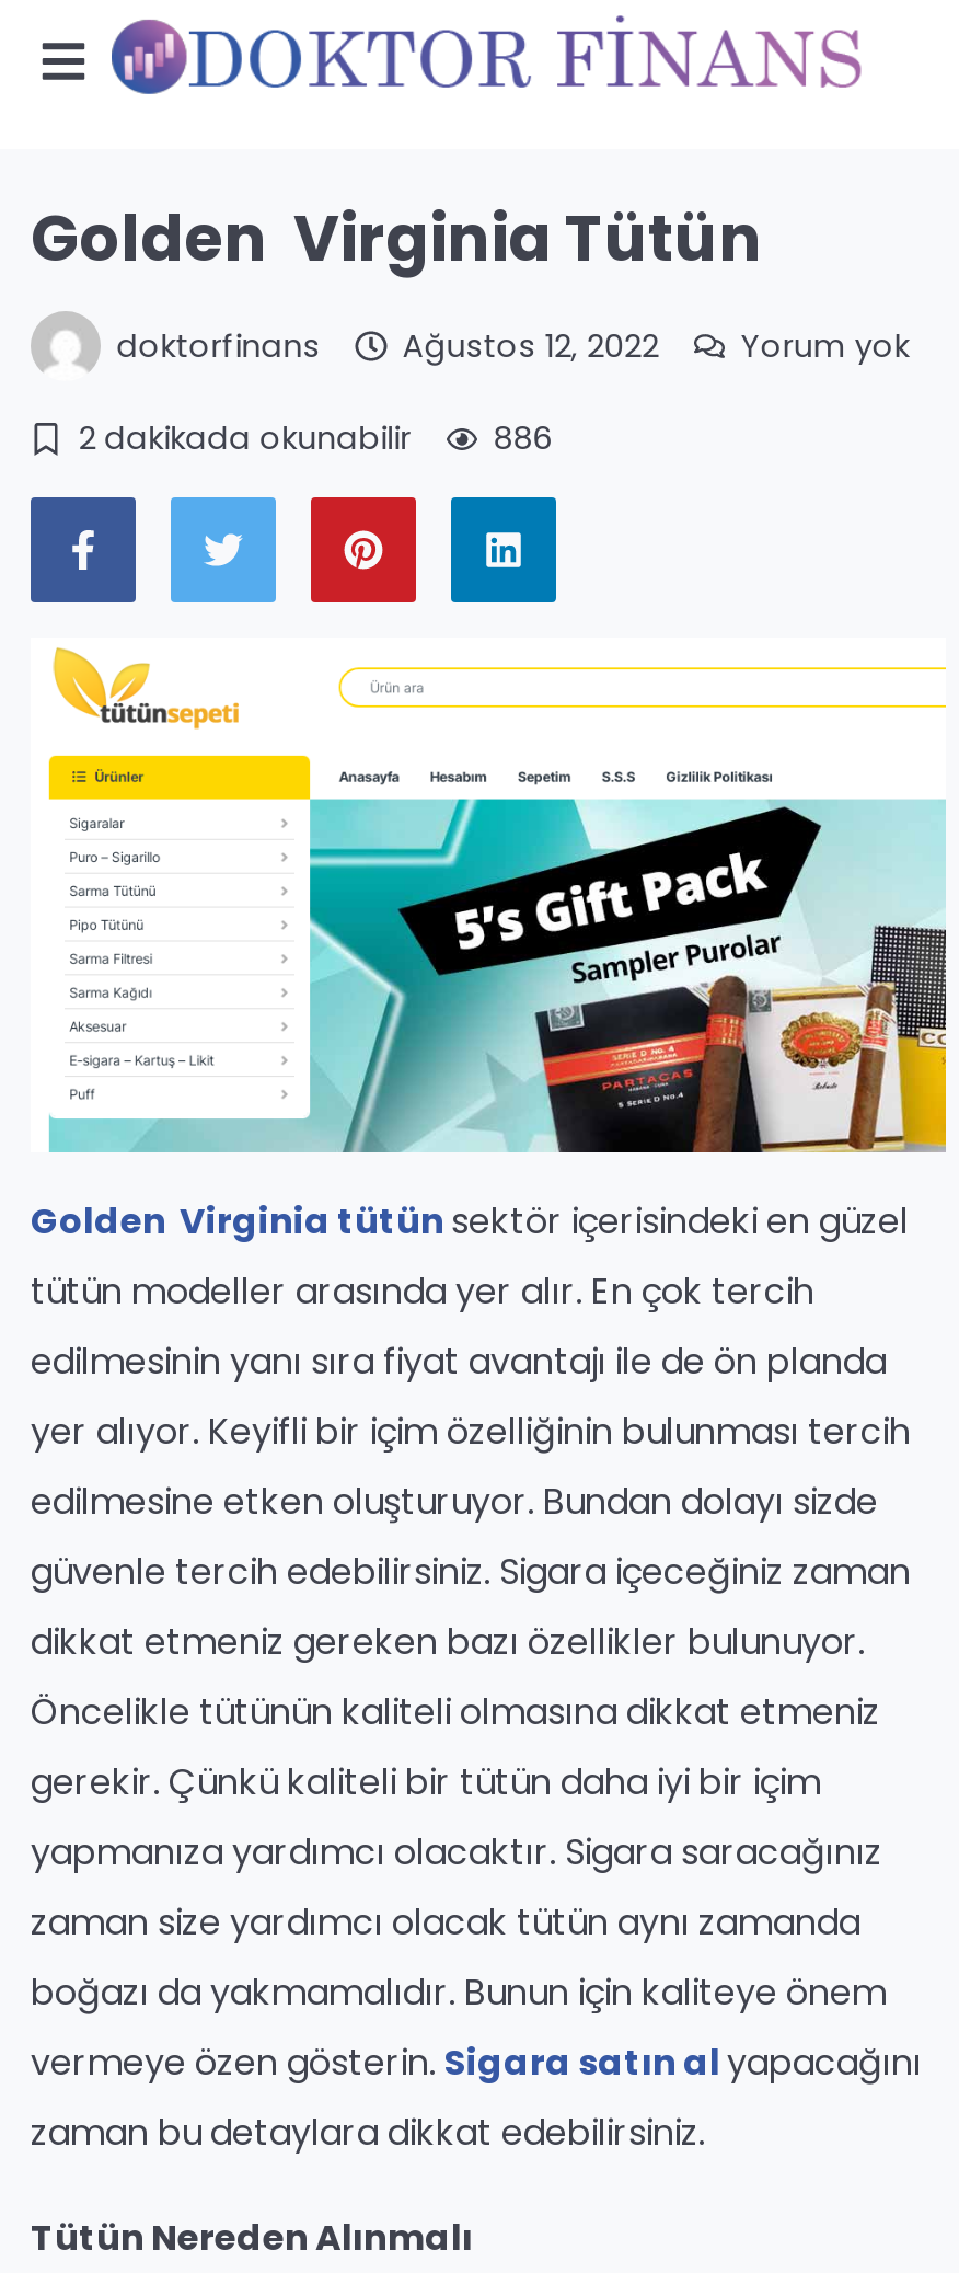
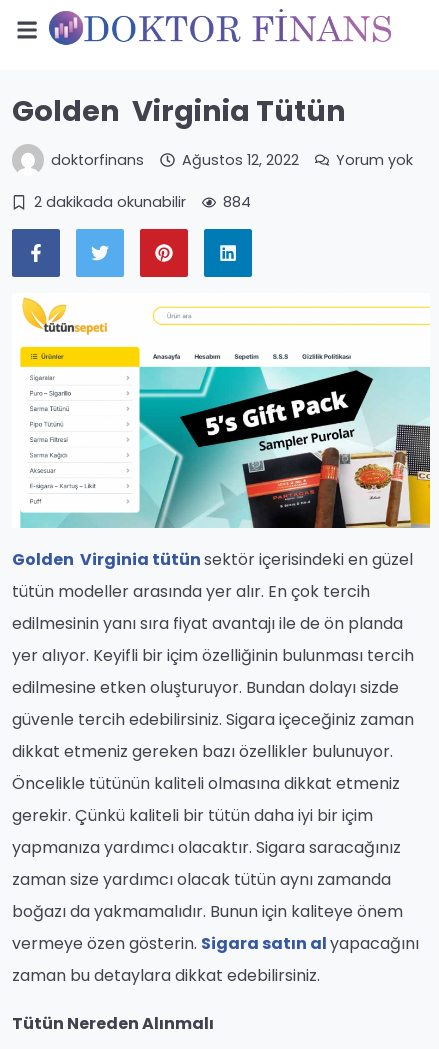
[78,416,552,460] 2 dakikada okunabilir 886 -> [34,192,251,212] 2 dakikada okunabilir 884

